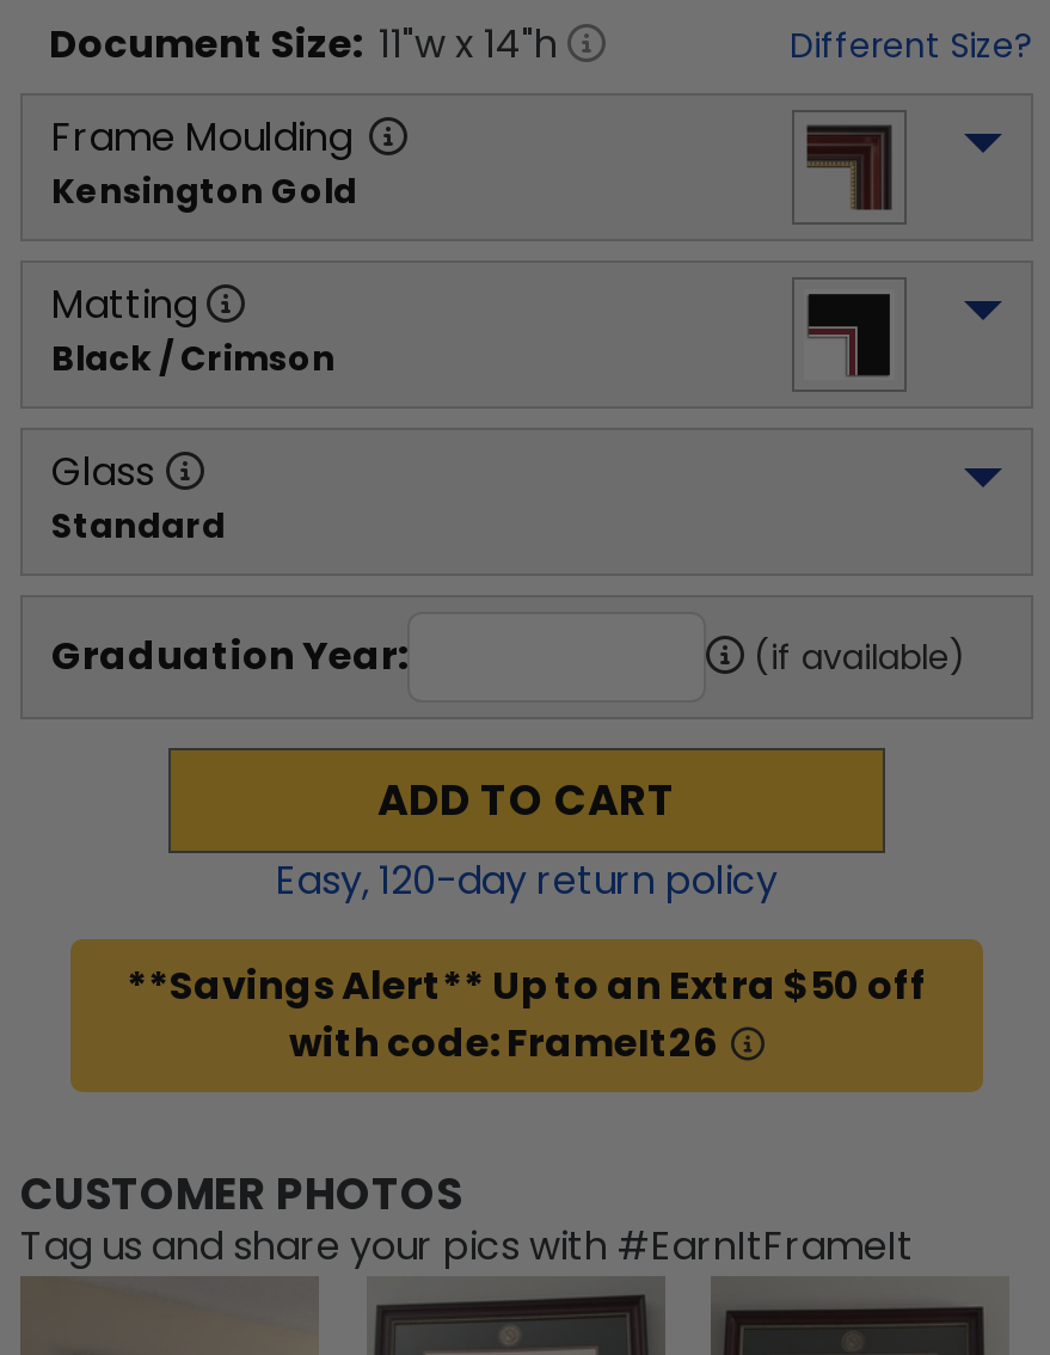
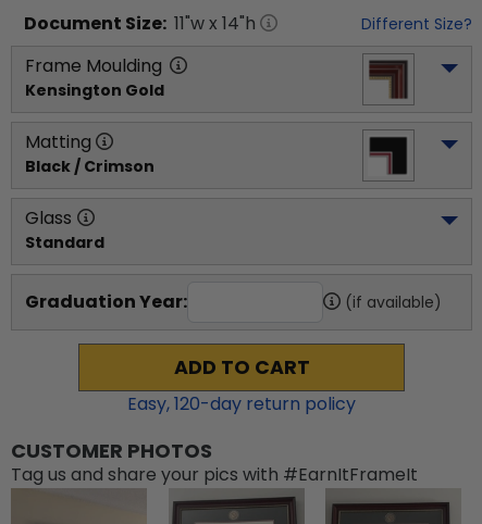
[127,958,927,1070] **Savings Alert** Up to an Extra $50 off | with code: FrameIt26 -> none

